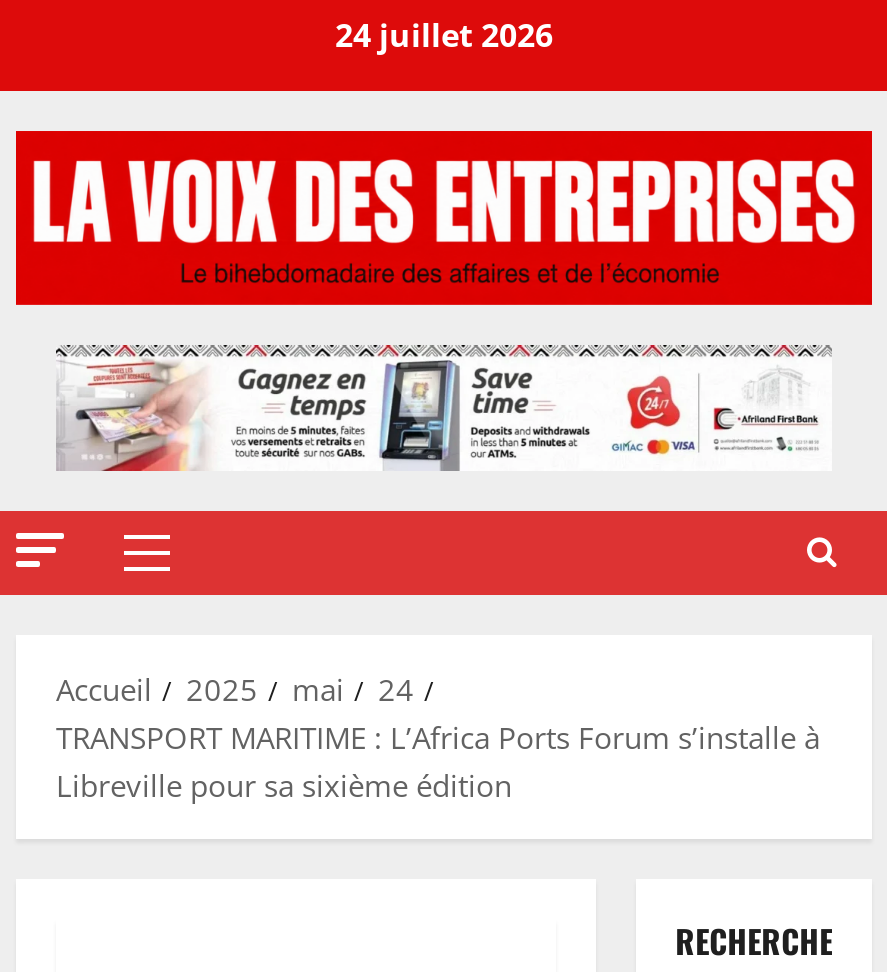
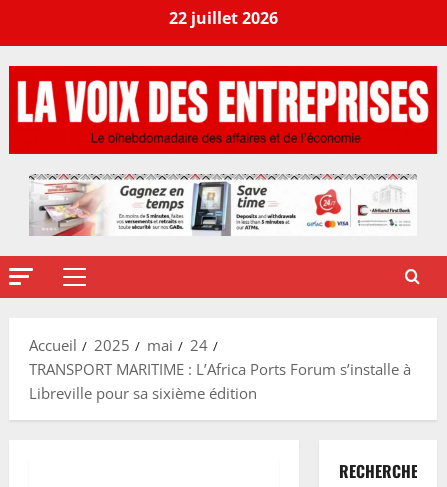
[335,13,553,57] 24 juillet 2026 -> [168,7,277,29] 22 juillet 2026

